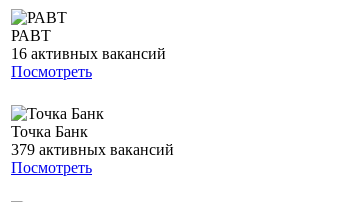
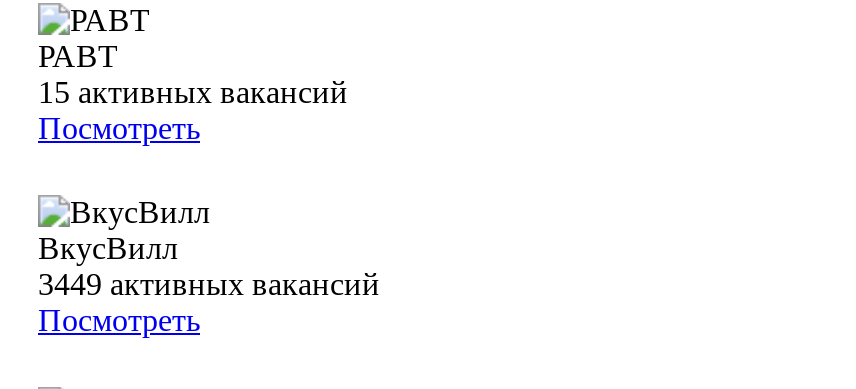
[11,45,166,62] 16 активных вакансий -> [38,76,348,110] 15 активных вакансий
[11,123,174,158] Точка Банк | 379 активных вакансий -> [38,232,380,302] ВкусВилл | 3449 активных вакансий

